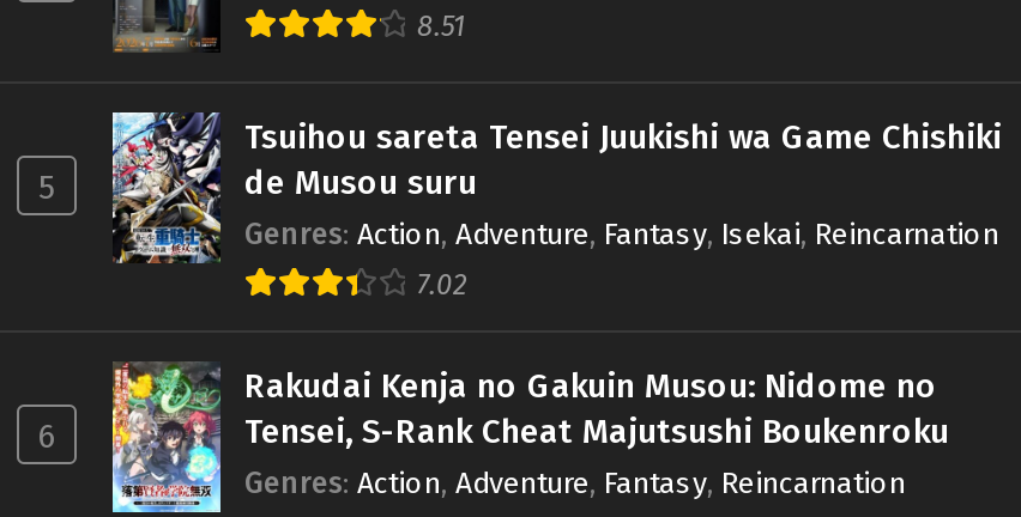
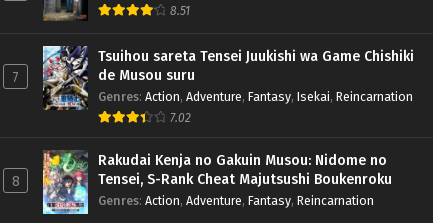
[38,166,55,207] 5 -> [12,69,19,86] 7
[37,415,56,456] 6 -> [11,173,19,190] 8

